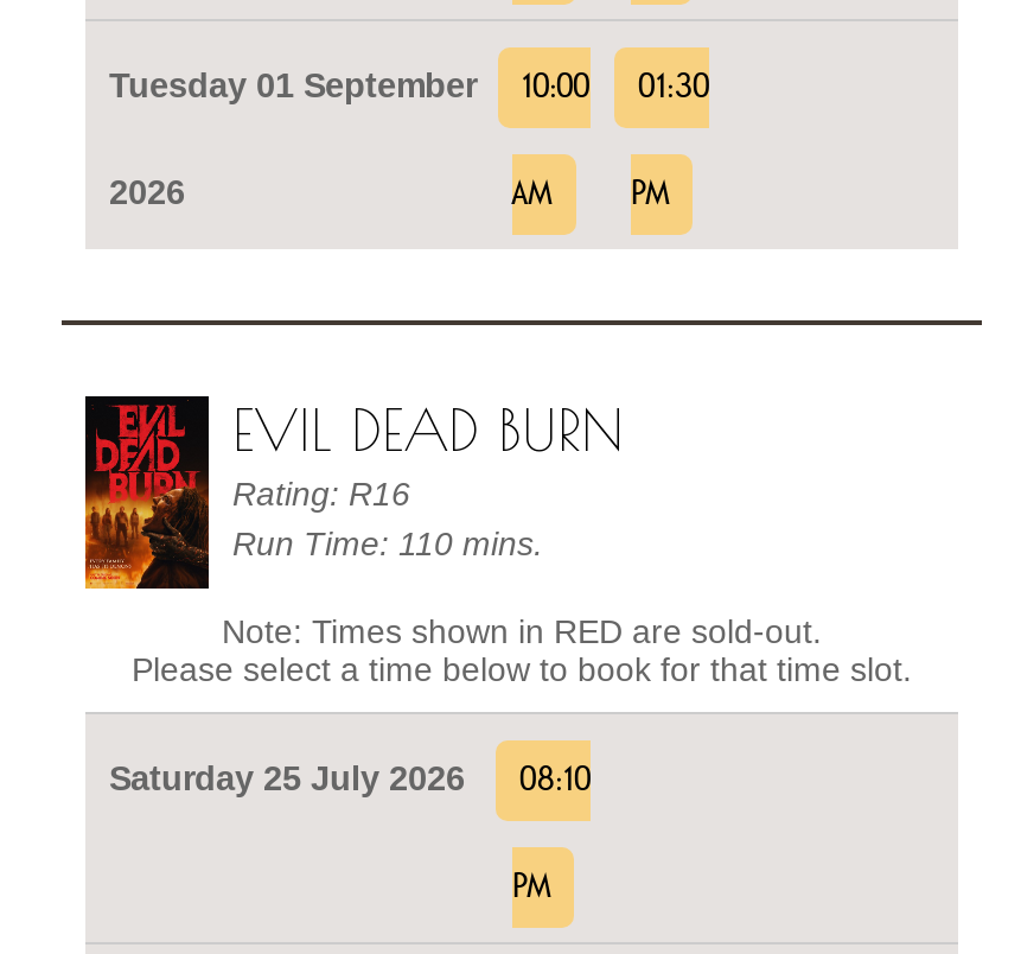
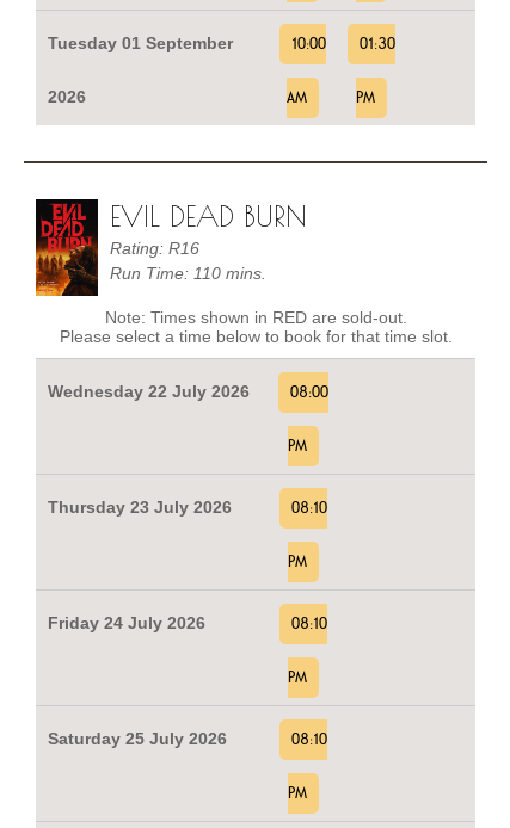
none -> [48,382,328,686] Wednesday 22 July 2026 | 08:00 | PM | Thursday 23 July 2026 | 08:10 | PM | Friday 24 July 2026 | 08:10 | PM

